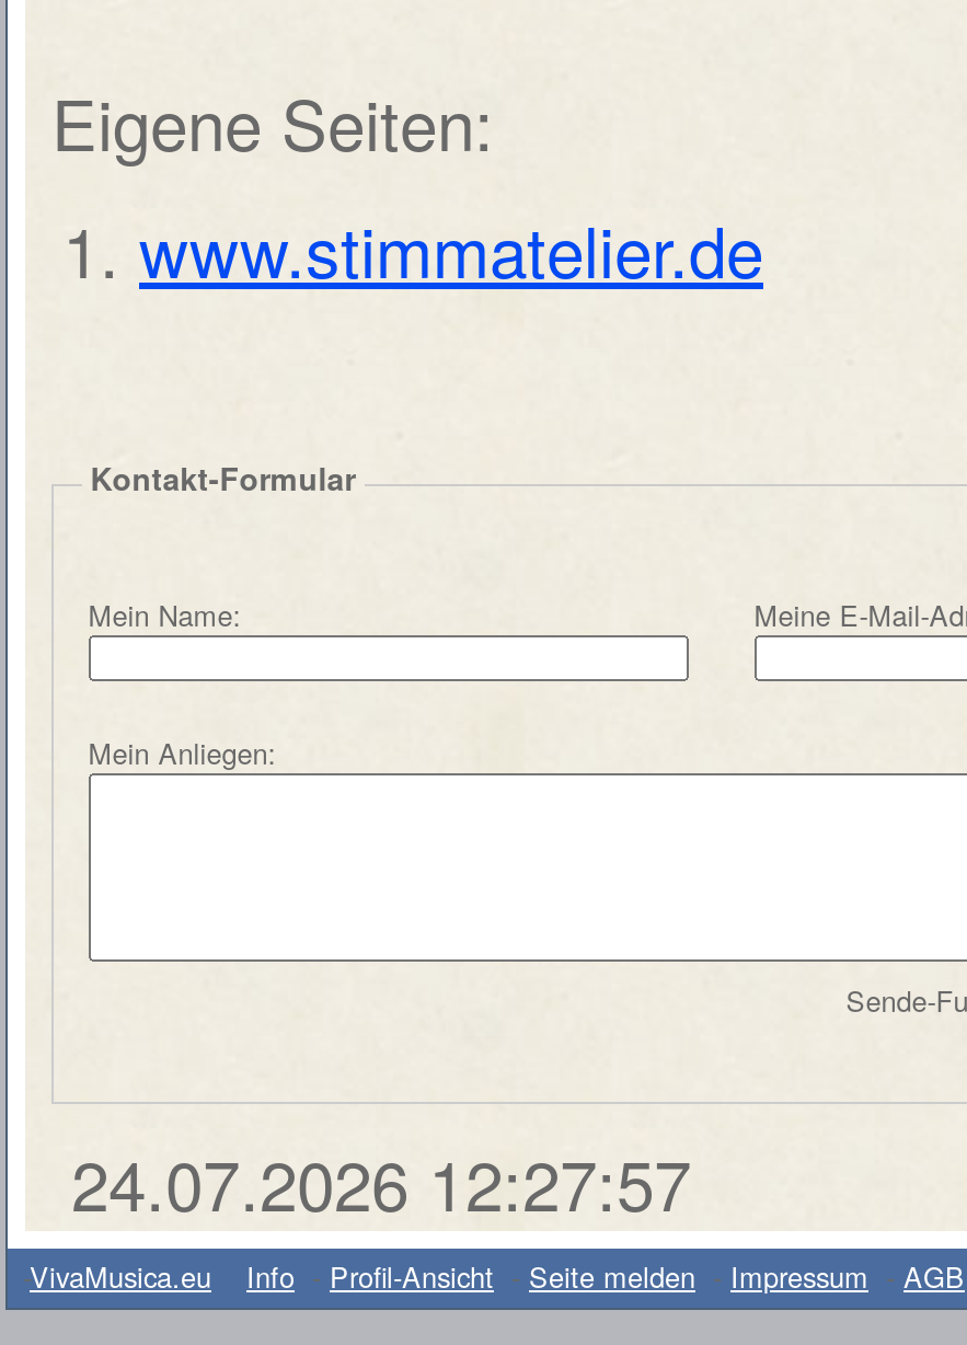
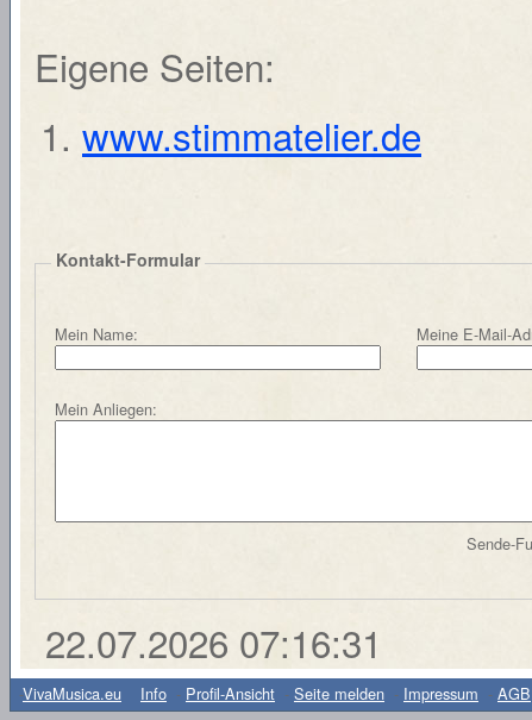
[71,1132,691,1230] 24.07.2026 12:27:57 -> [45,615,382,668] 22.07.2026 07:16:31

